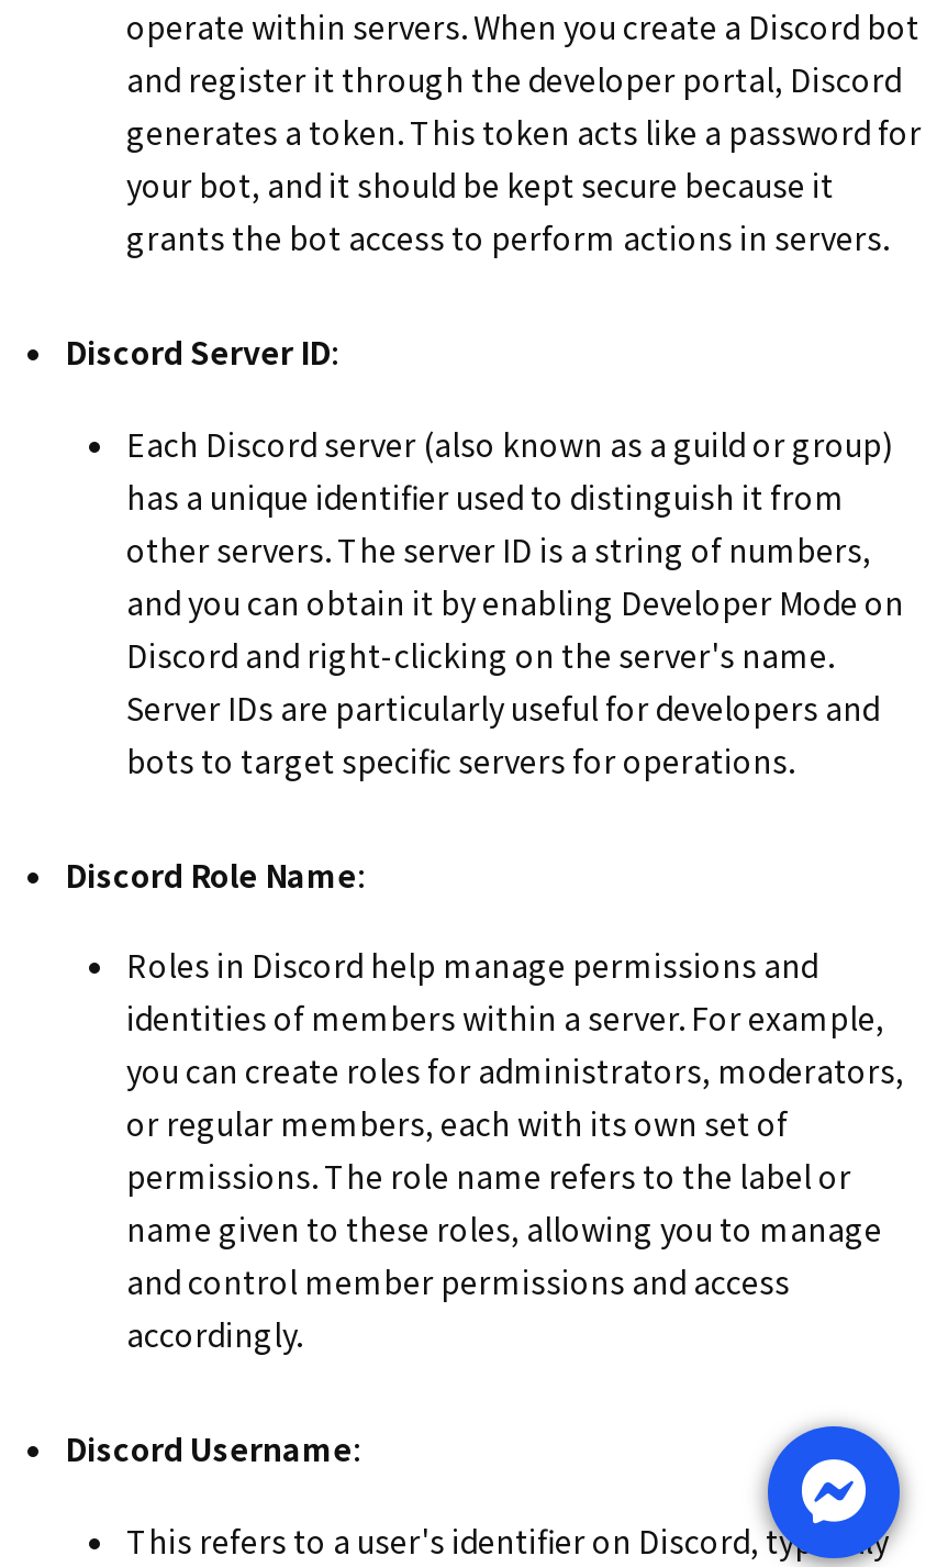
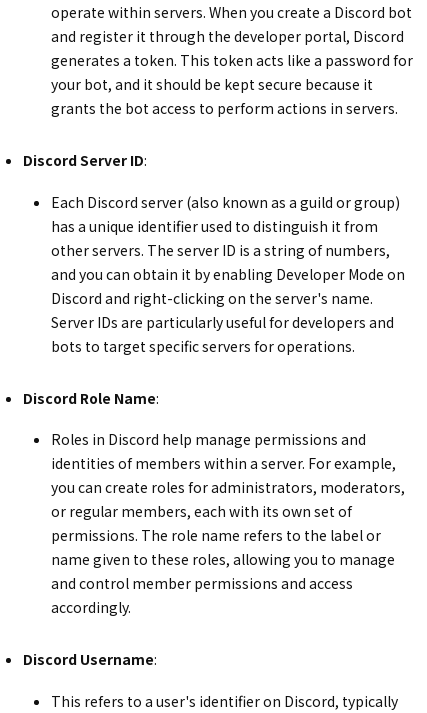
[757,1420,911,1538] [image] -> none

